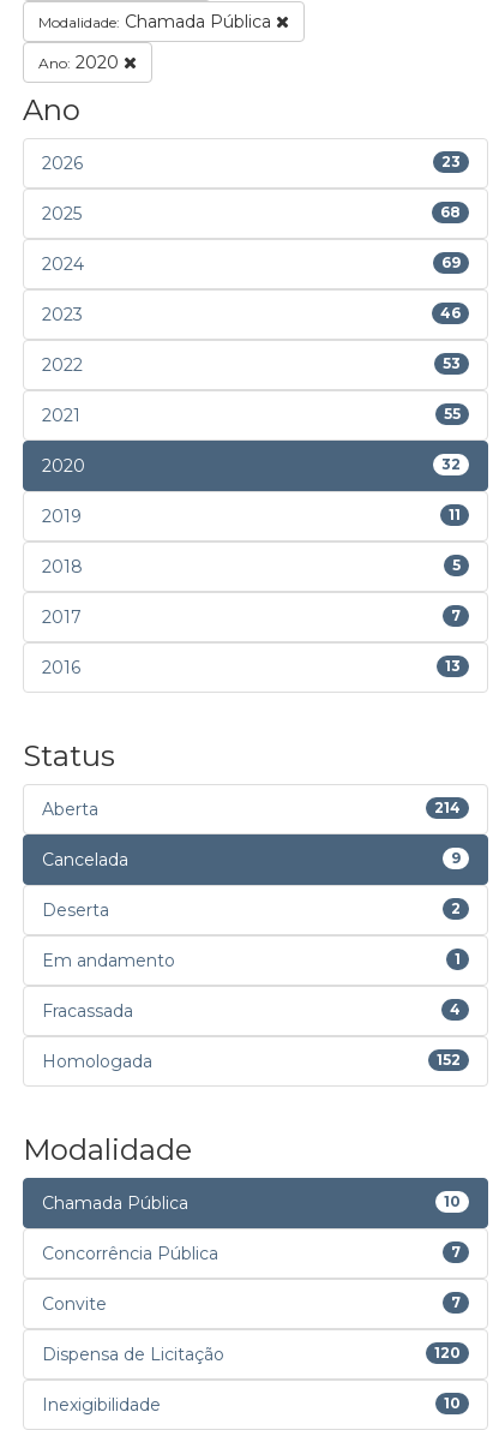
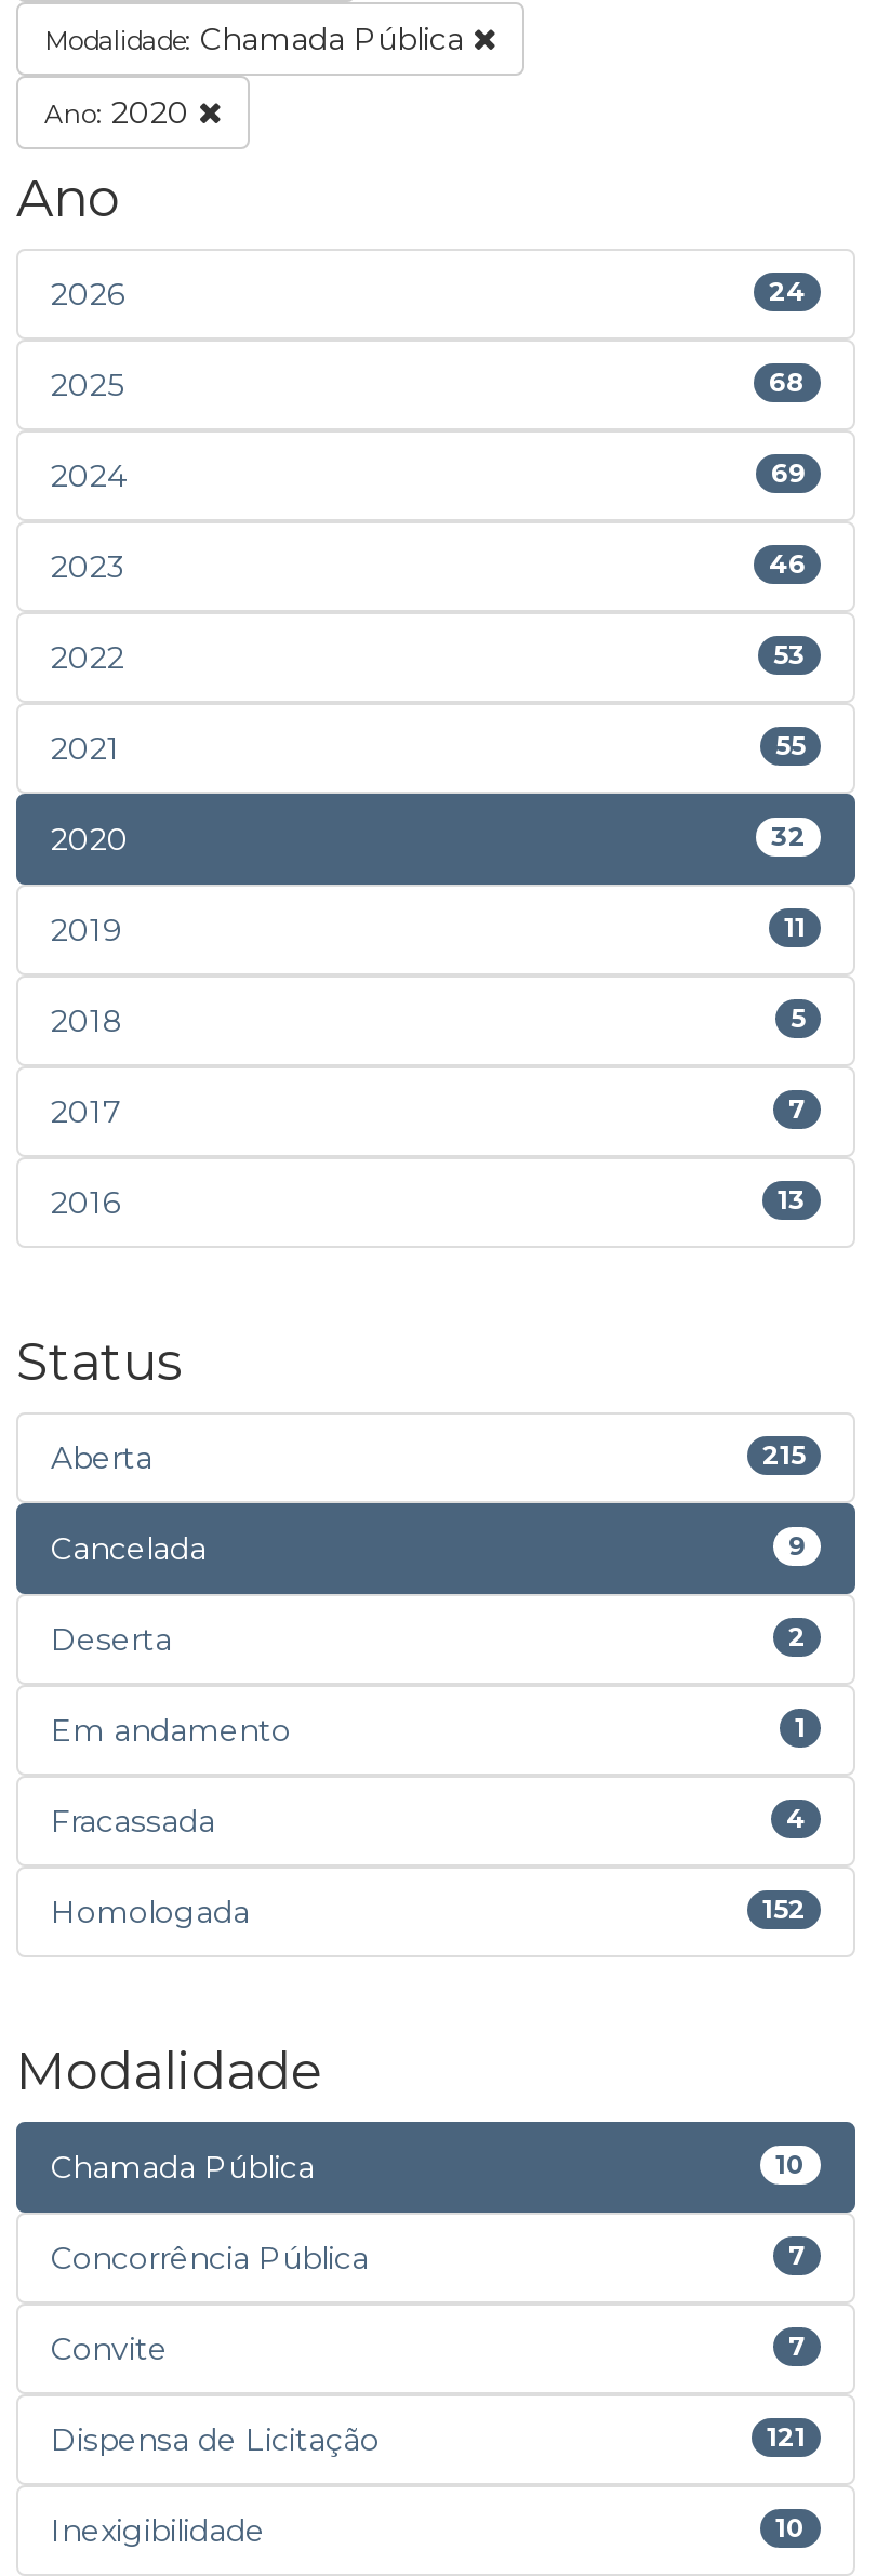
[441,152,461,170] 23 -> [769,275,806,307] 24
[434,798,461,816] 214 -> [762,1438,806,1471] 215
[434,1344,461,1362] 120 -> [767,2420,806,2453] 121

